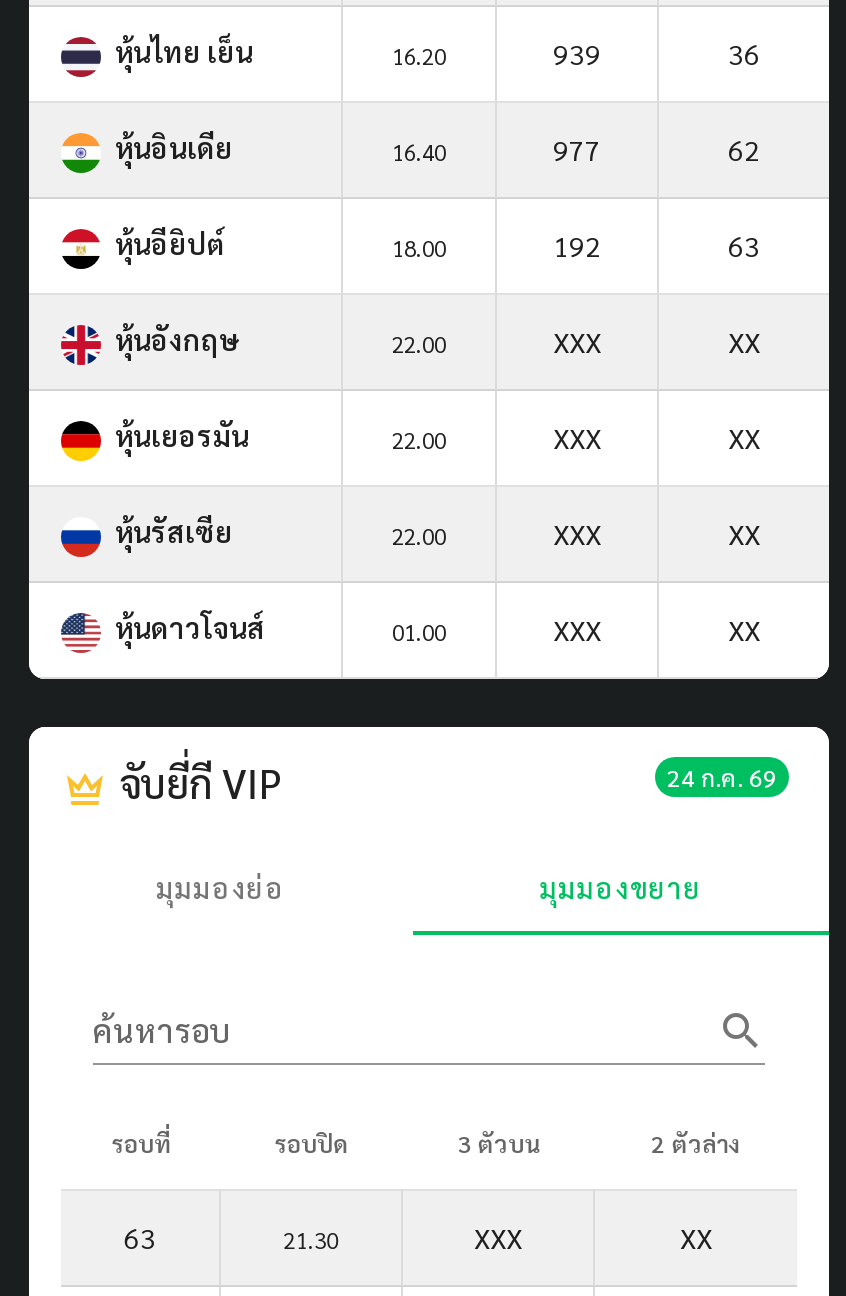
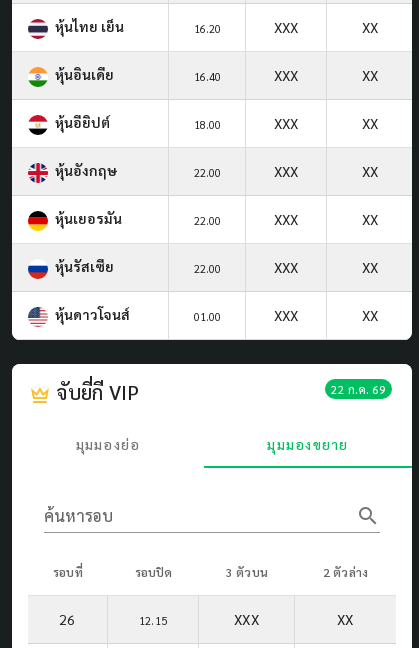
[553,35,760,71] 939 | 36 -> [274,18,377,36] XXX | XX
[553,131,760,167] 977 | 62 -> [274,66,377,84] XXX | XX
[553,227,760,263] 192 | 63 -> [274,114,377,132] XXX | XX
[667,761,777,793] 24 ก.ค. 69 -> [331,381,386,397] 22 ก.ค. 69
[124,1219,156,1255] 63 -> [59,610,76,628] 26
[283,1225,339,1255] 21.30 -> [139,613,167,628] 12.15

